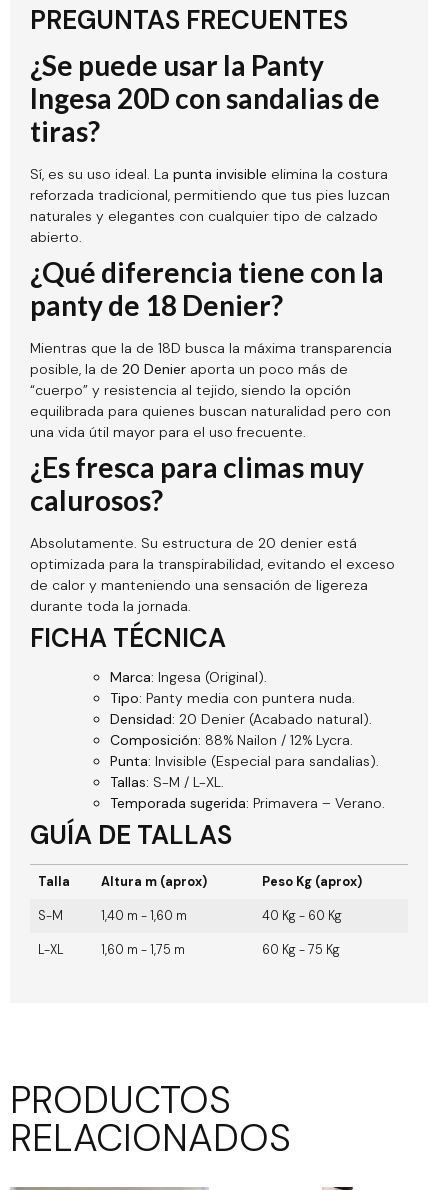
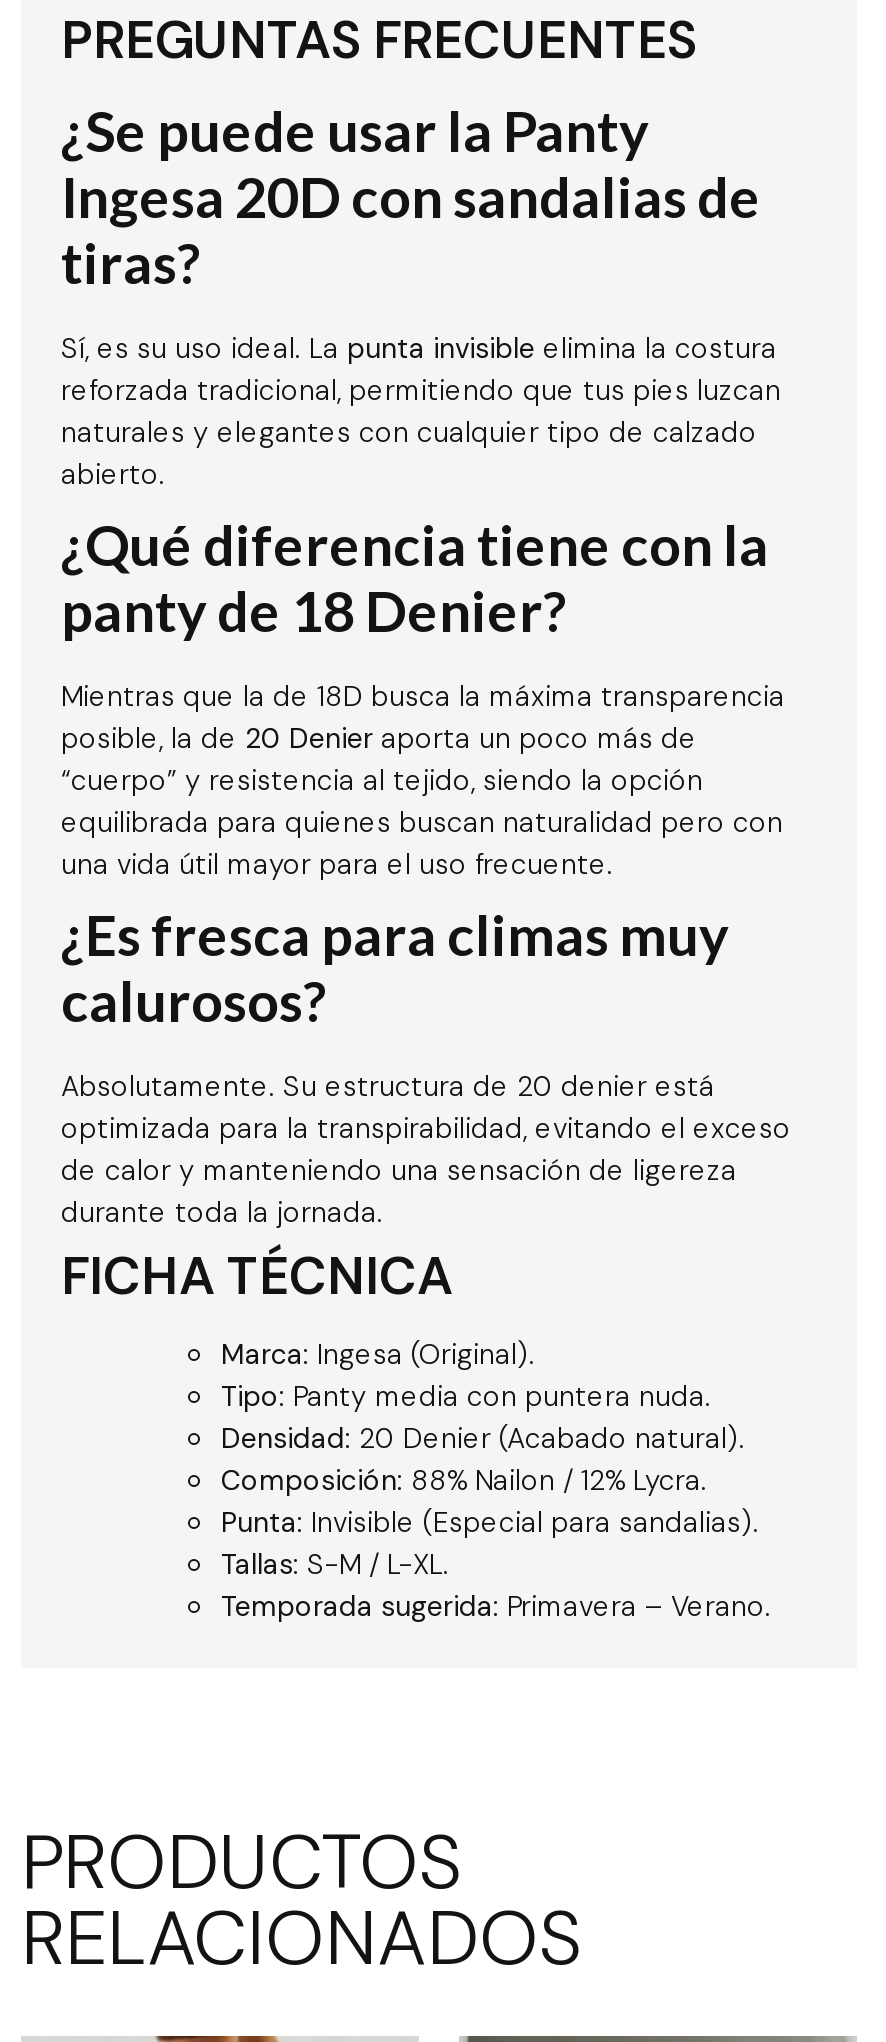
[30,818,362,958] GUÍA DE TALLAS | Talla | Altura m (aprox) | Peso Kg (aprox) | S-M | 1,40 m - 1,60 m | 40 Kg - 60 Kg | L-XL | 1,60 m - 1,75 m | 60 Kg - 75 Kg -> none

